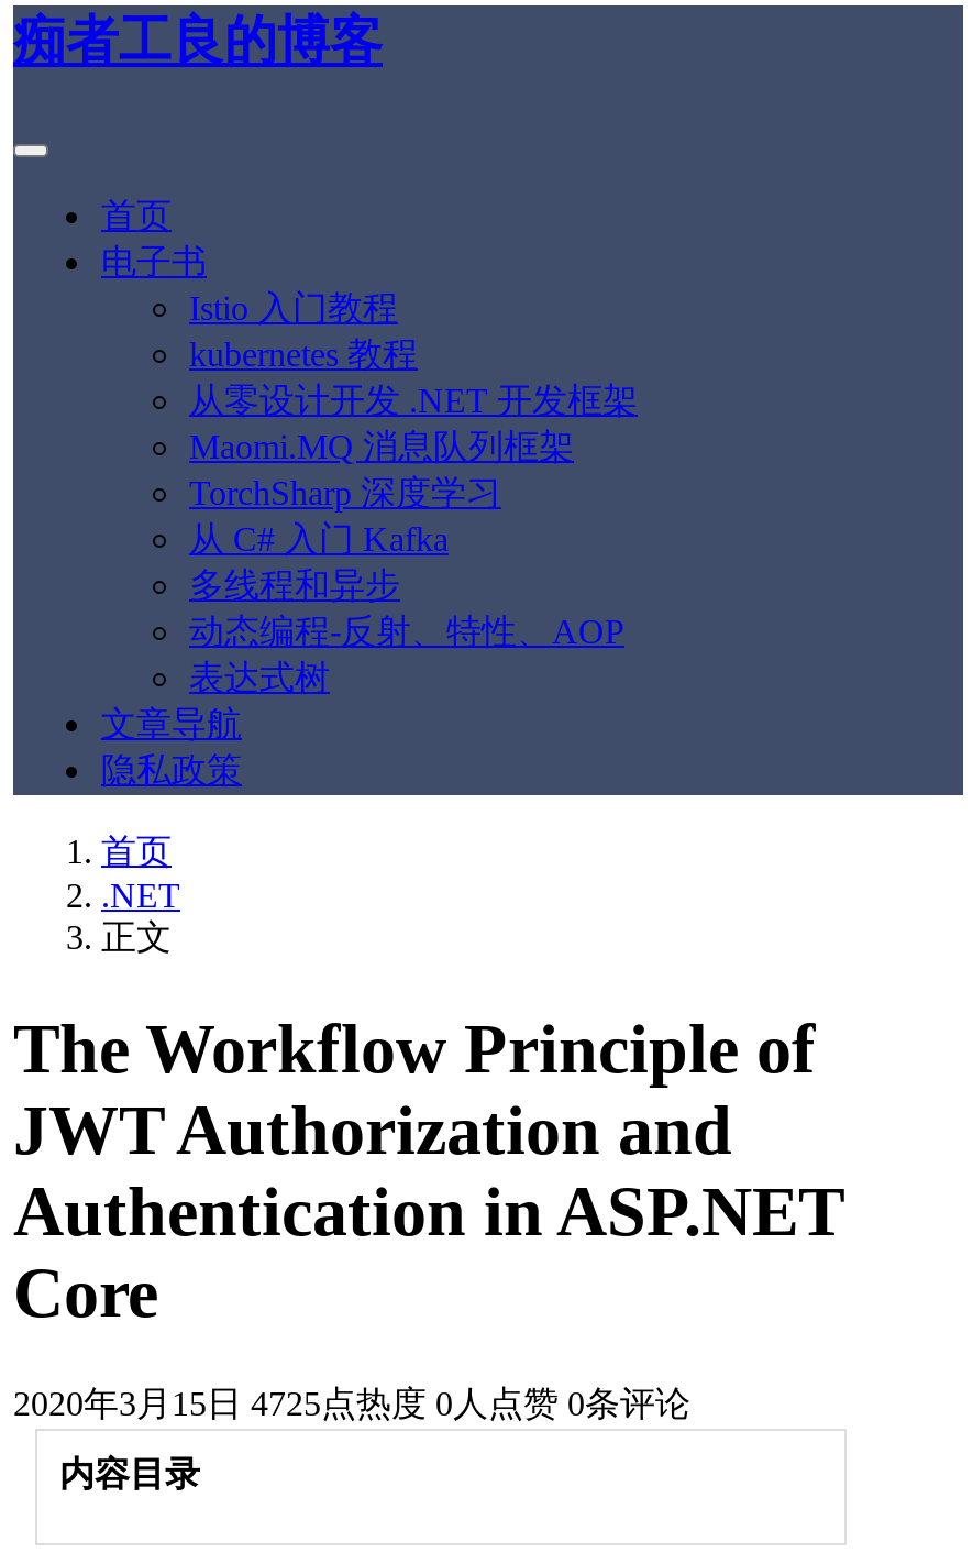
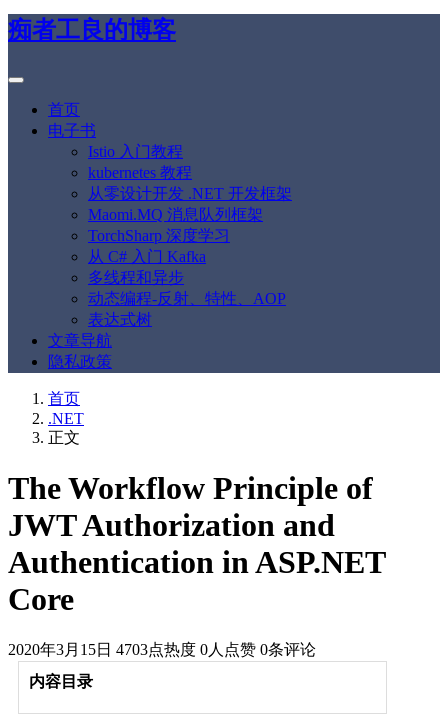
[13,1384,690,1421] 2020年3月15日 4725点热度 0人点赞 0条评论 -> [8,641,316,658] 2020年3月15日 4703点热度 0人点赞 0条评论

